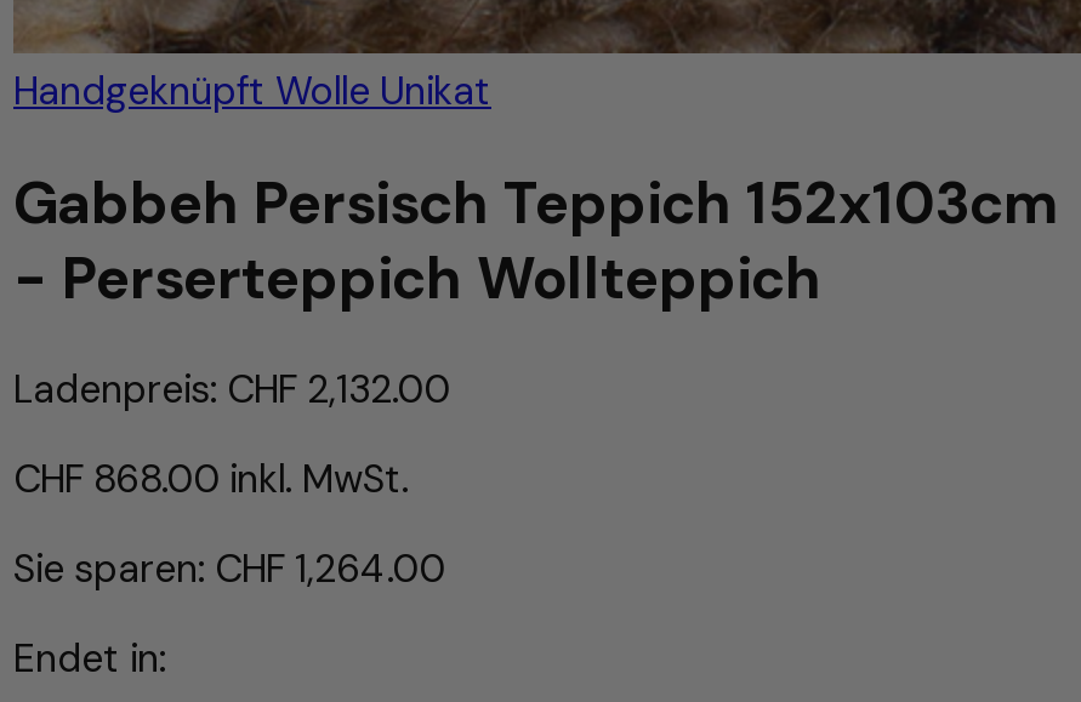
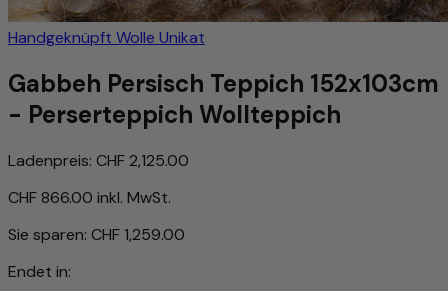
[13,363,450,414] Ladenpreis: CHF 2,132.00 -> [8,150,189,171] Ladenpreis: CHF 2,125.00
[13,453,409,504] CHF 868.00 inkl. MwSt. -> [8,187,171,208] CHF 866.00 inkl. MwSt.
[13,543,445,594] Sie sparen: CHF 1,264.00 -> [8,224,185,245] Sie sparen: CHF 1,259.00

